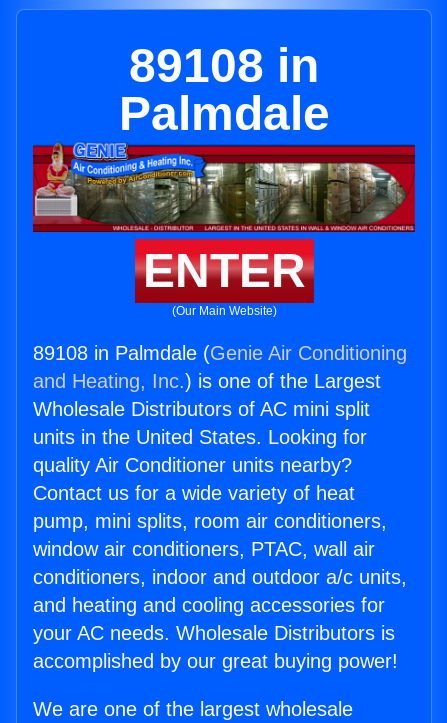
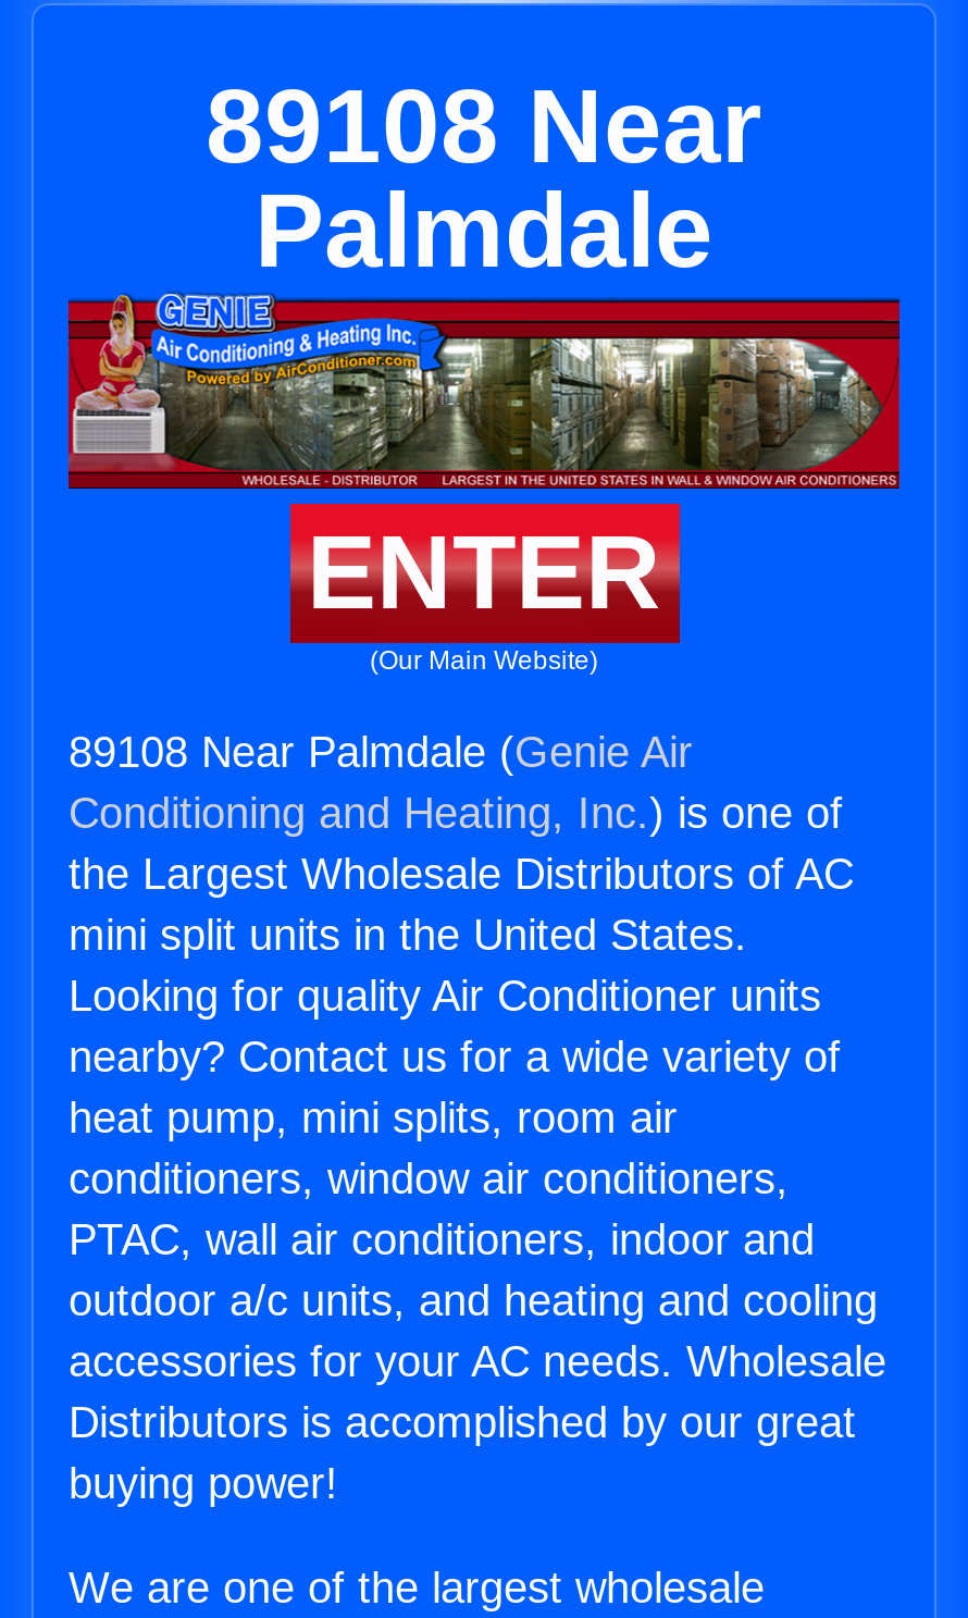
[129,39,319,92] 89108 in -> [206,69,762,184] 89108 Near
[33,342,407,672] 89108 in Palmdale (Genie Air Conditioning | and Heating, Inc.) is one of the Largest | Wholesale Distributors of AC mini split | units in the United States. Looking for | quality Air Conditioner units nearby? | Contact us for a wide variety of heat | pump, mini splits, room air conditioners, | window air conditioners, PTAC, wall air | conditioners, indoor and outdoor a/c units, | and heating and cooling accessories for | your AC needs. Wholesale Distributors is | accomplished by our great buying power! -> [69,728,886,1507] 89108 Near Palmdale (Genie Air | Conditioning and Heating, Inc.) is one of | the Largest Wholesale Distributors of AC | mini split units in the United States. | Looking for quality Air Conditioner units | nearby? Contact us for a wide variety of | heat pump, mini splits, room air | conditioners, window air conditioners, | PTAC, wall air conditioners, indoor and | outdoor a/c units, and heating and cooling | accessories for your AC needs. Wholesale | Distributors is accomplished by our great | buying power!

